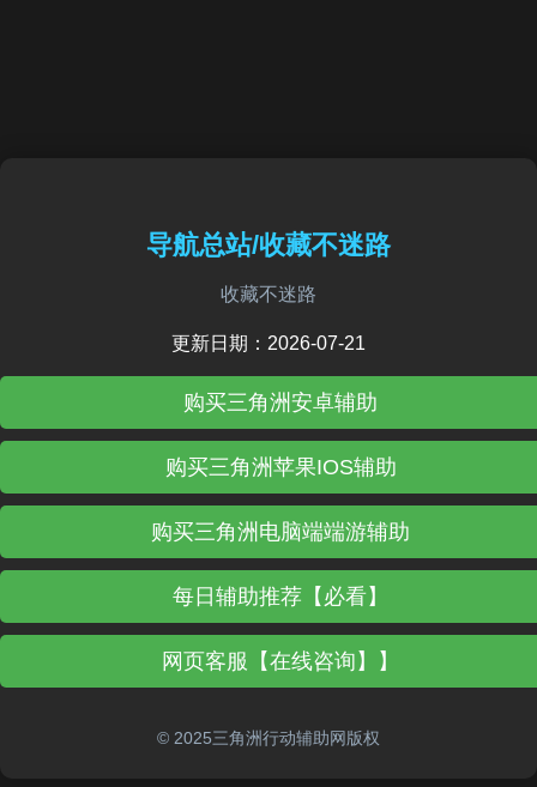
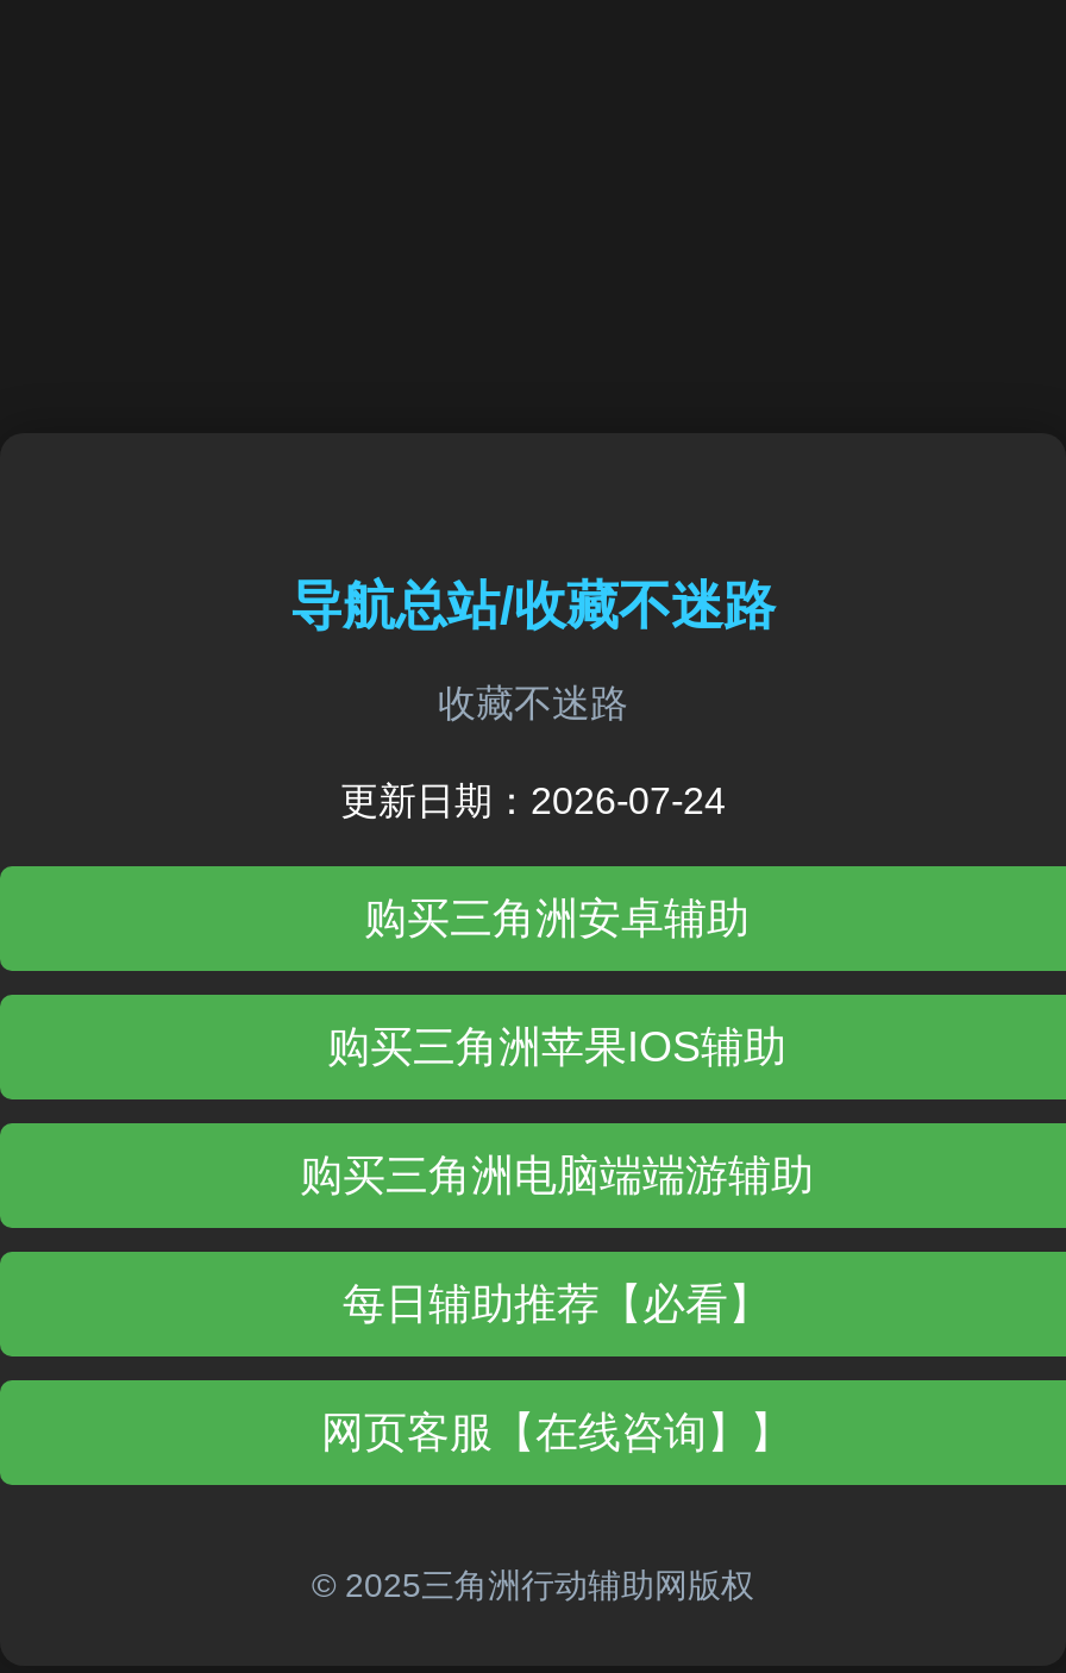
[171,333,366,353] 更新日期：2026-07-21 -> [340,781,726,821] 更新日期：2026-07-24

